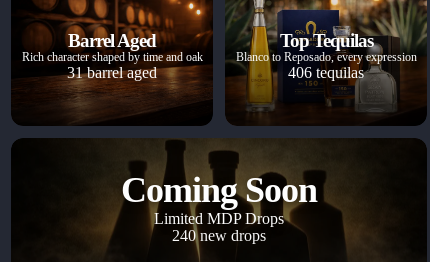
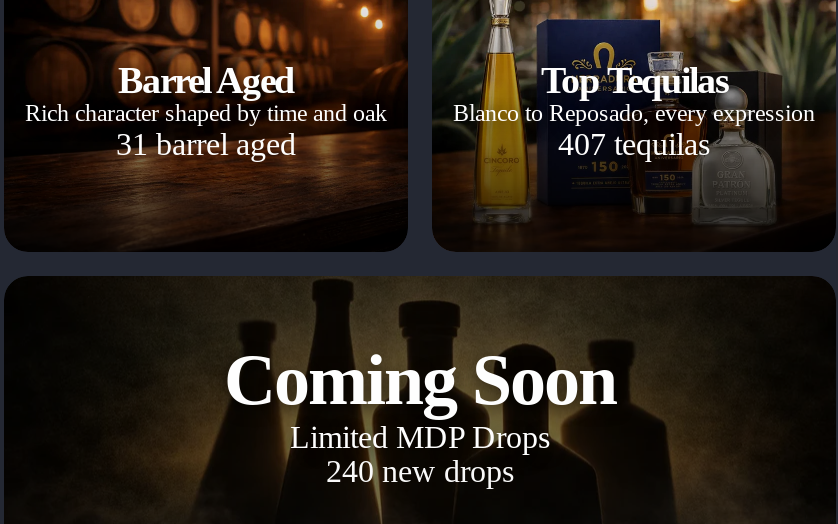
[288,63,364,80] 406 tequilas -> [558,127,710,161] 407 tequilas

